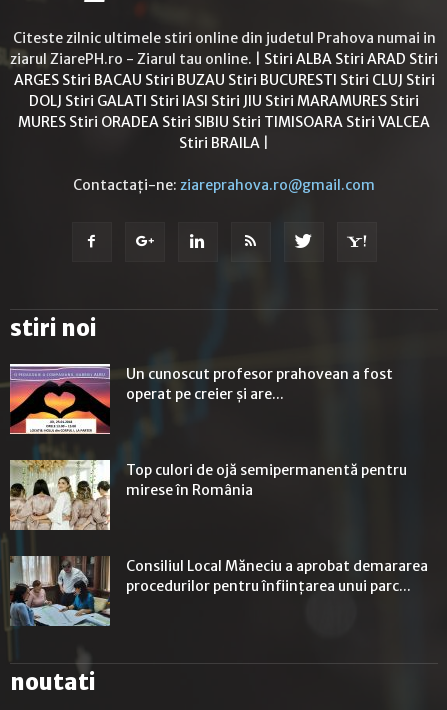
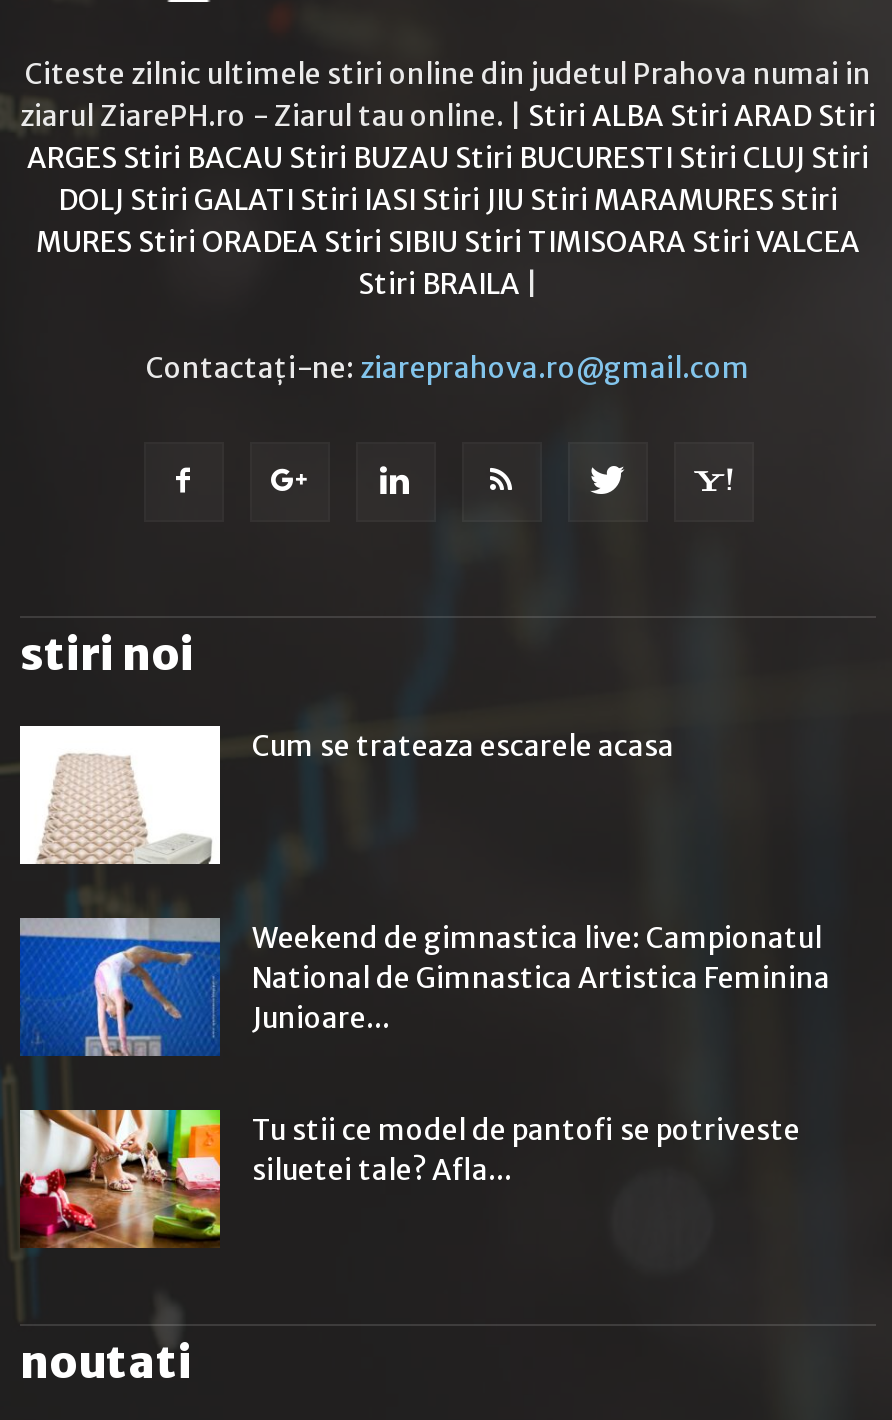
[9,365,393,435] [image] | Un cunoscut profesor prahovean a fost | operat pe creier și are... -> [18,728,674,868] [image] | Cum se trateaza escarele acasa
[9,459,407,531] [image] | Top culori de ojă semipermanentă pentru | mirese în România -> [18,916,830,1060] [image] | Weekend de gimnastica live: Campionatul | National de Gimnastica Artistica Feminina | Junioare...
[9,555,428,627] [image] | Consiliul Local Măneciu a aprobat demararea | procedurilor pentru înființarea unui parc... -> [18,1108,800,1252] [image] | Tu stii ce model de pantofi se potriveste | siluetei tale? Afla...

